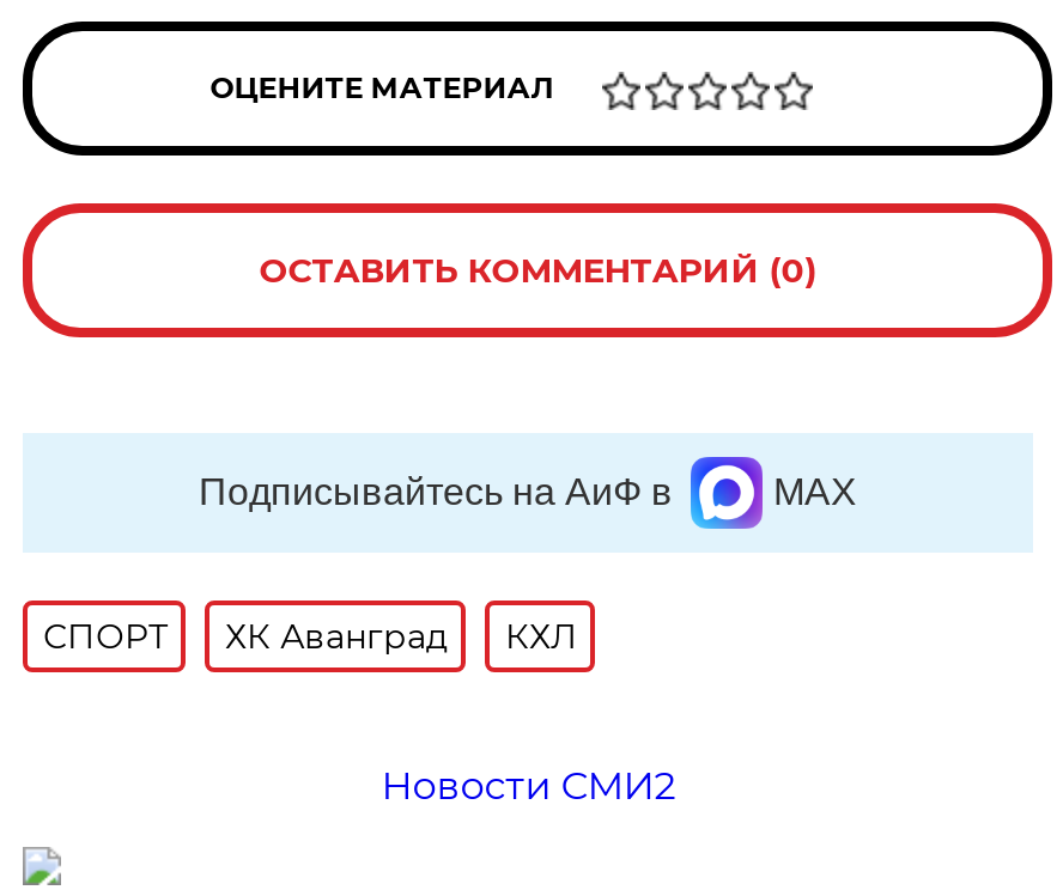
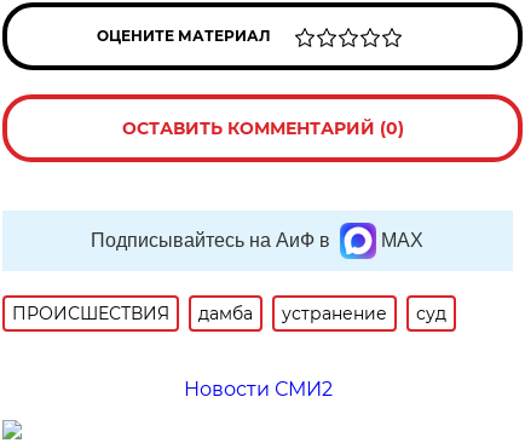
[43,615,577,658] СПОРТ | ХК Аванград | КХЛ -> [13,302,447,324] ПРОИСШЕСТВИЯ | дамба | устранение | суд

